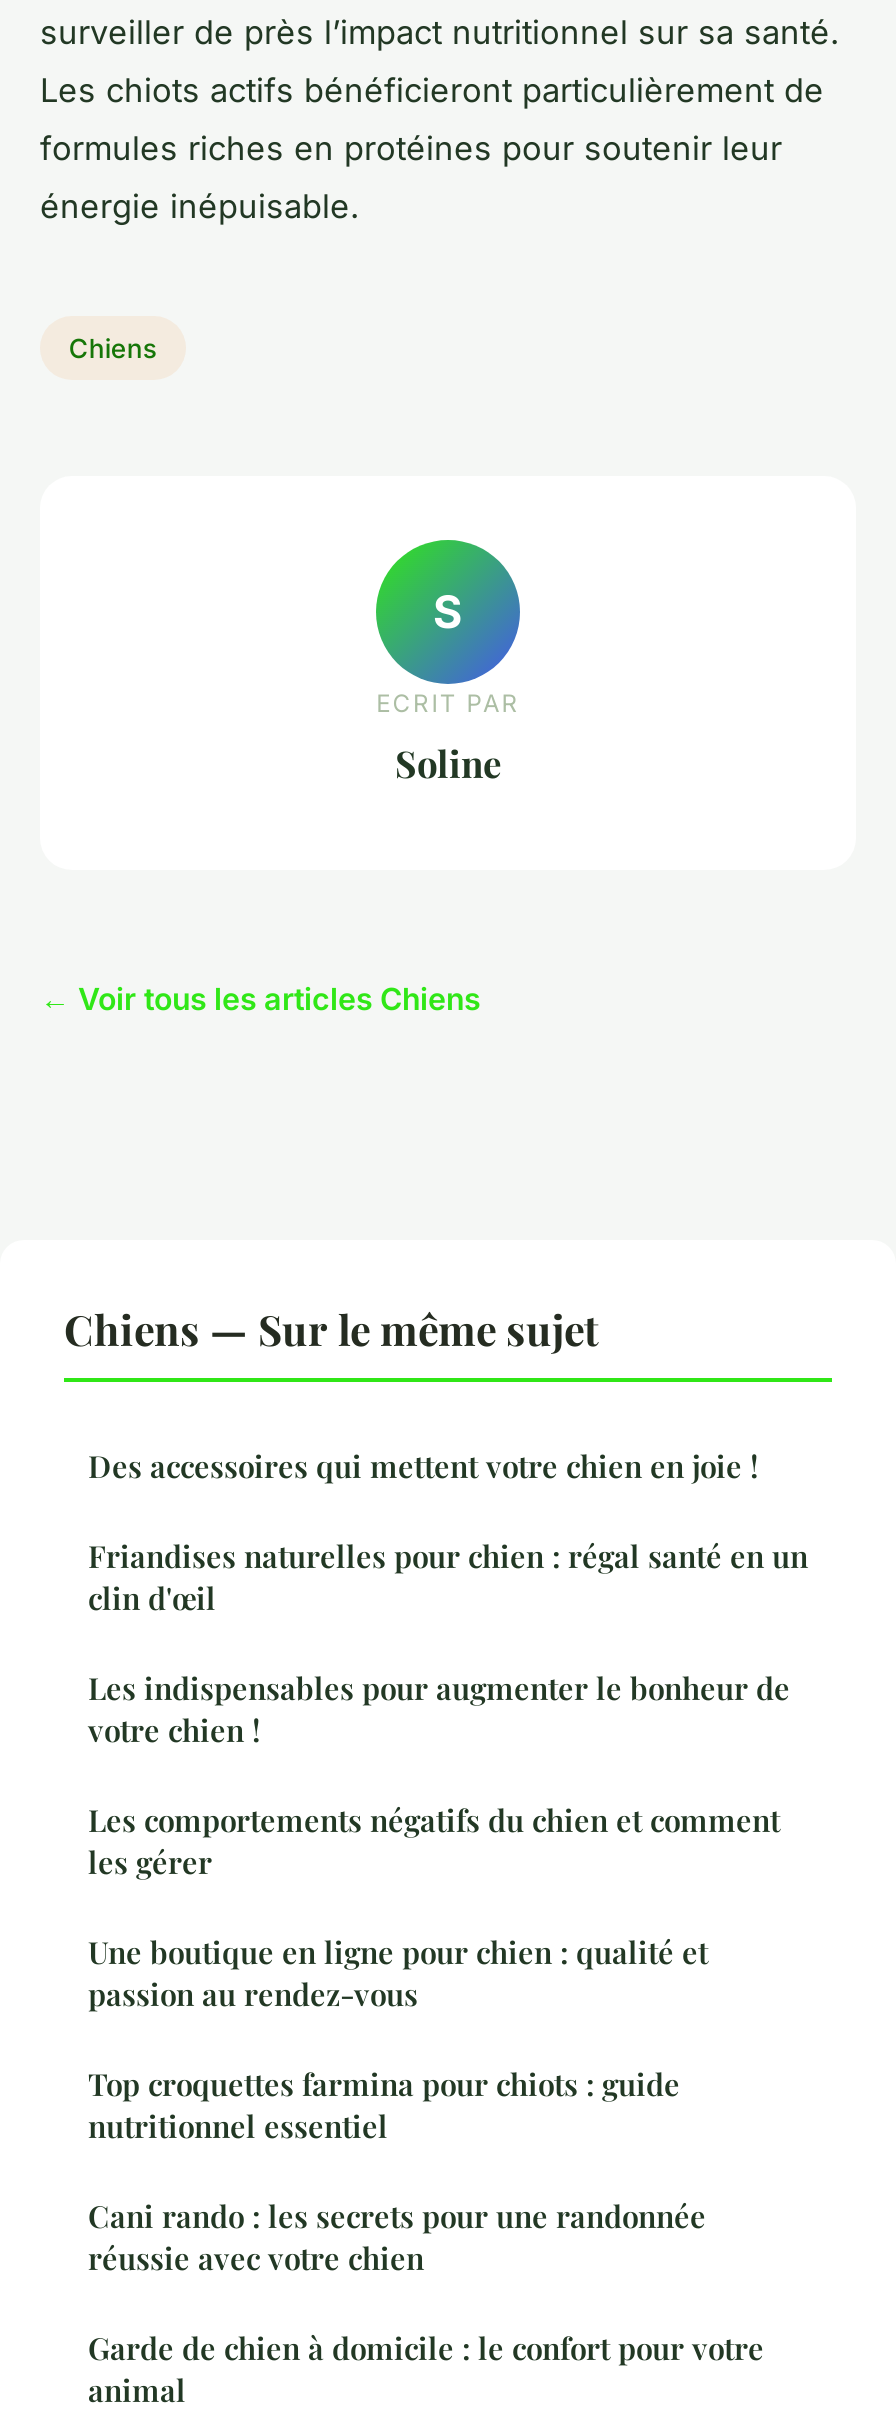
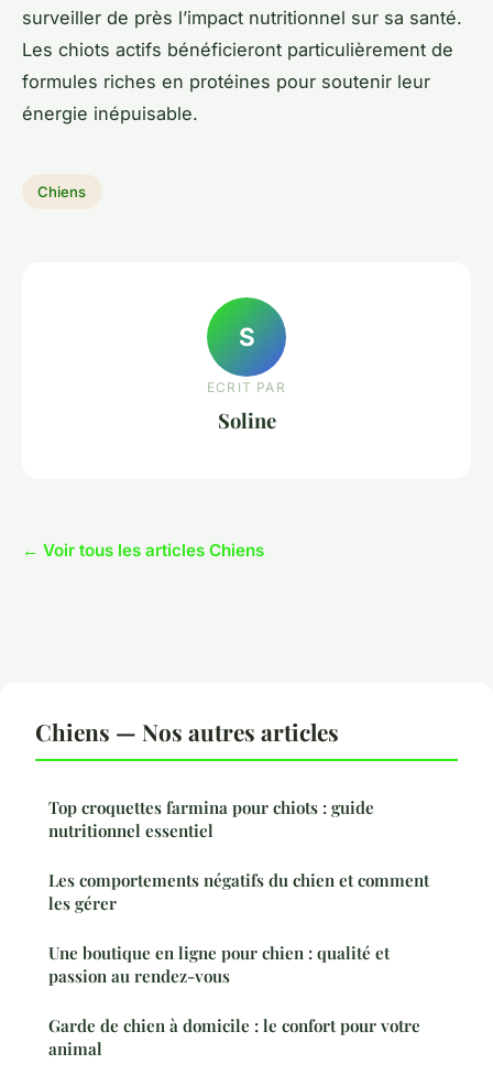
[64,1301,808,1751] Chiens — Sur le même sujet | Des accessoires qui mettent votre chien en joie ! | Friandises naturelles pour chien : régal santé en un | clin d'œil | Les indispensables pour augmenter le bonheur de | votre chien ! -> [35,716,339,747] Chiens — Nos autres articles
moved [88,2065,680,2147] -> [48,797,374,842]: Top croquettes farmina pour chiots : guide | nutritionnel essentiel
[88,2197,706,2279] Cani rando : les secrets pour une randonnée | réussie avec votre chien -> none

